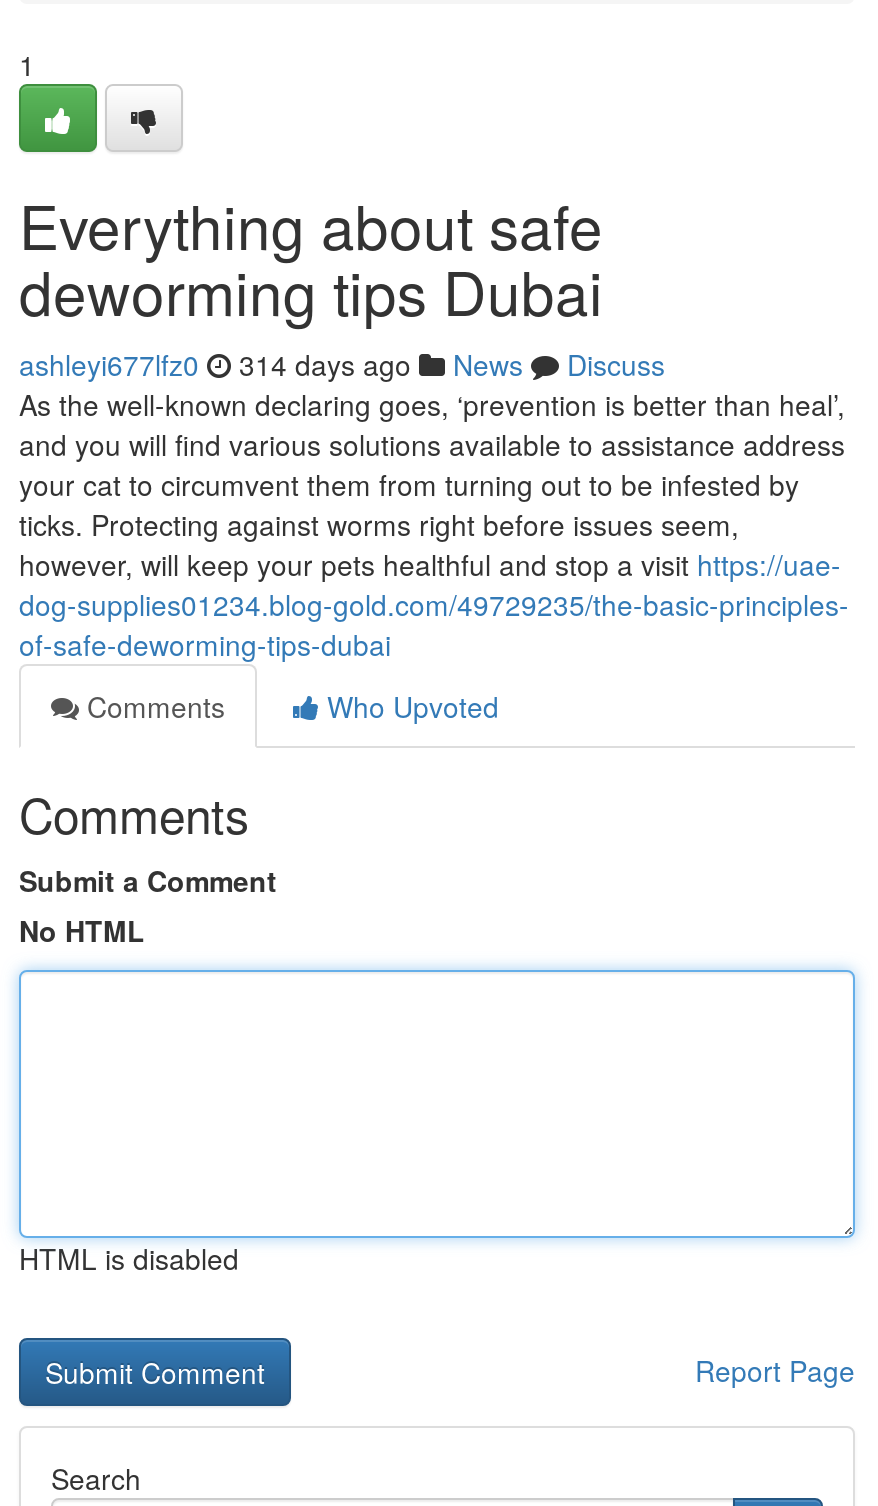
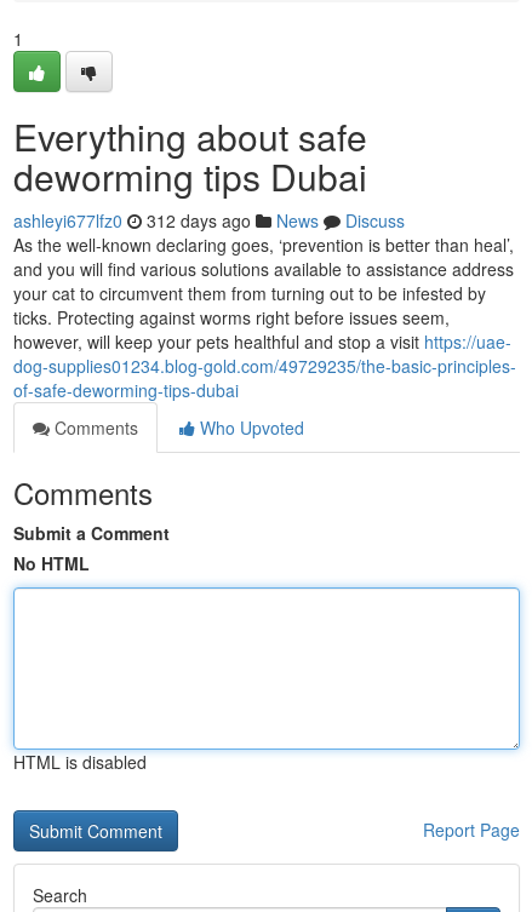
[19,344,665,384] ashleyi677lfz0 314 days ago News Discuss -> [13,208,405,233] ashleyi677lfz0 312 days ago News Discuss

